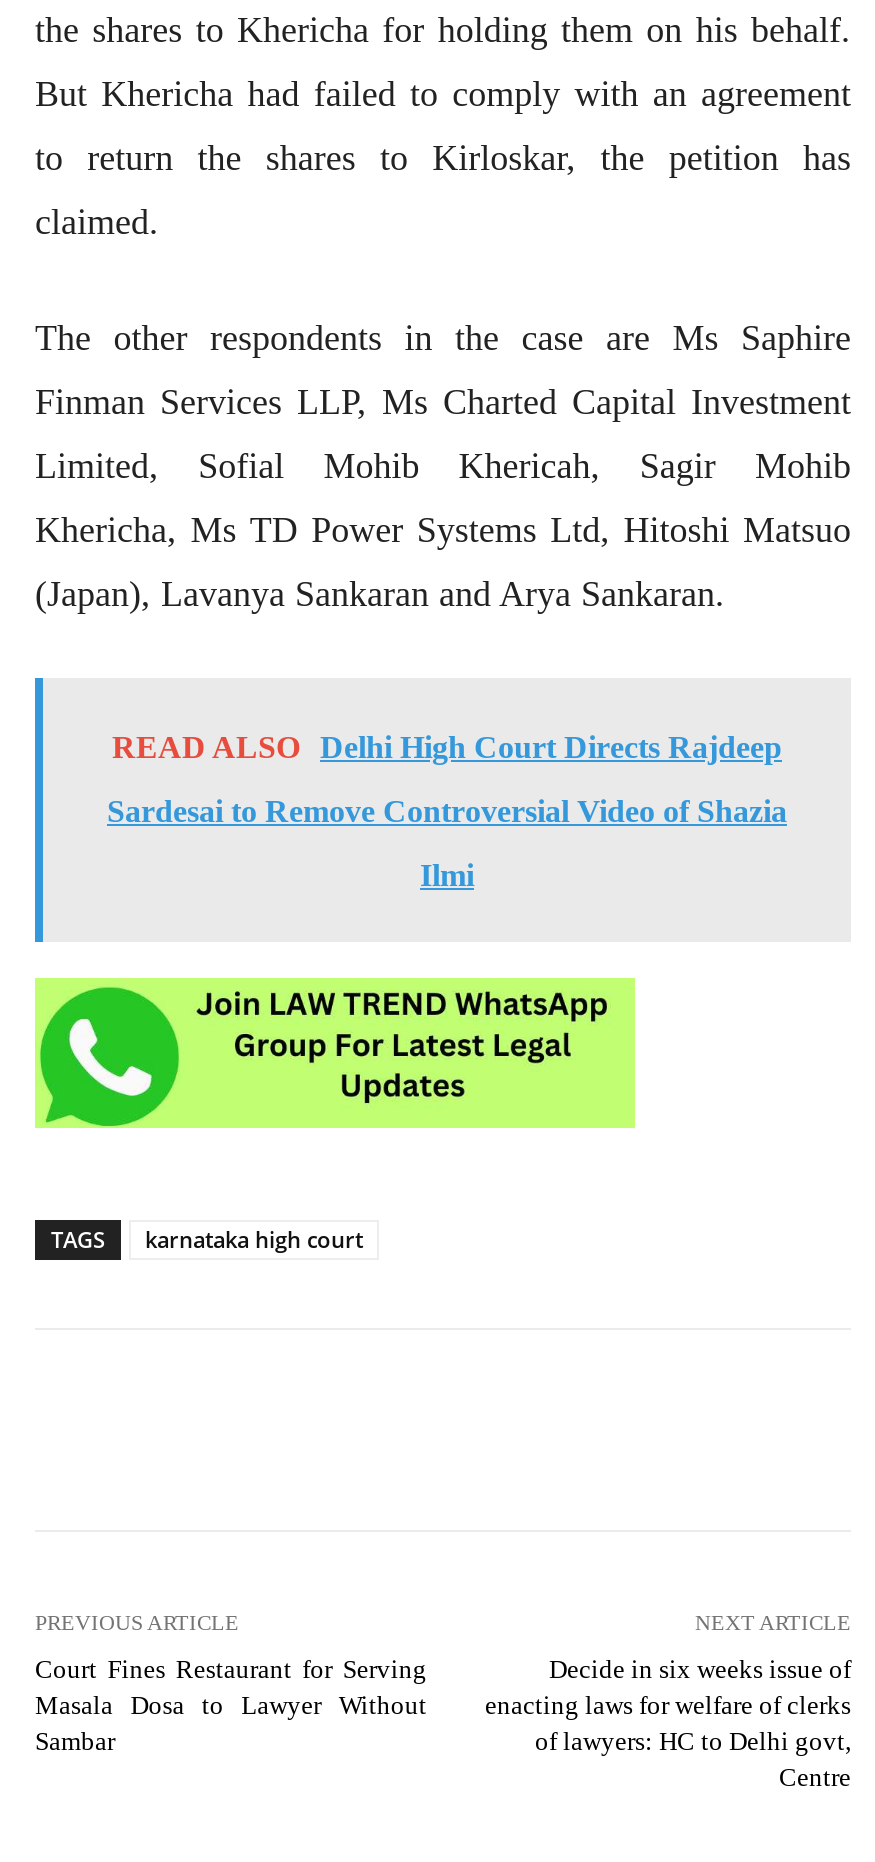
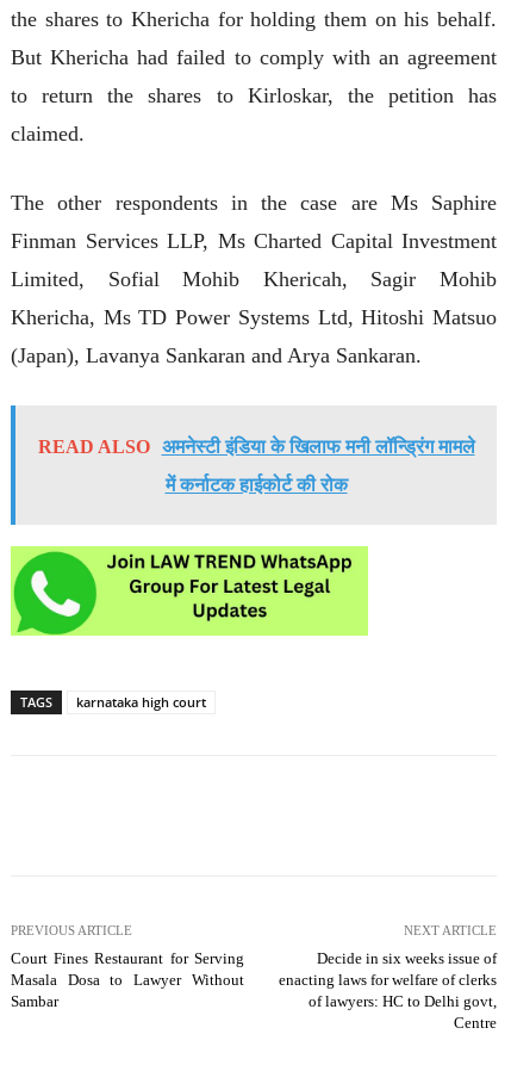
[107,730,787,892] READ ALSO Delhi High Court Directs Rajdeep | Sardesai to Remove Controversial Video of Shazia | Ilmi -> [38,436,475,495] READ ALSO अमनेस्टी इंडिया के खिलाफ मनी लॉन्ड्रिंग मामले | में कर्नाटक हाईकोर्ट की रोक

